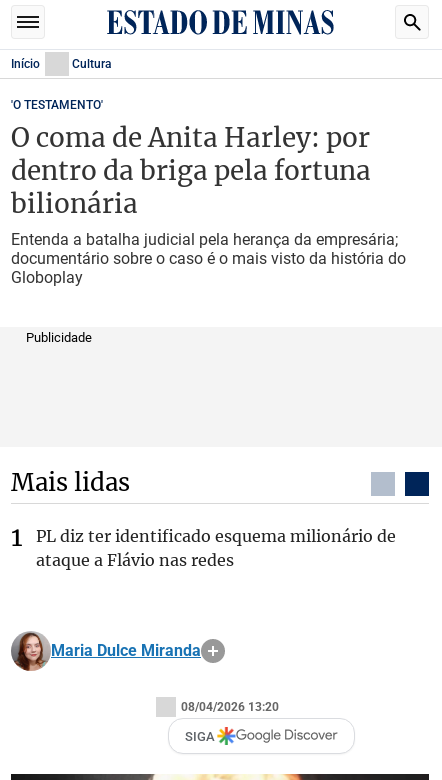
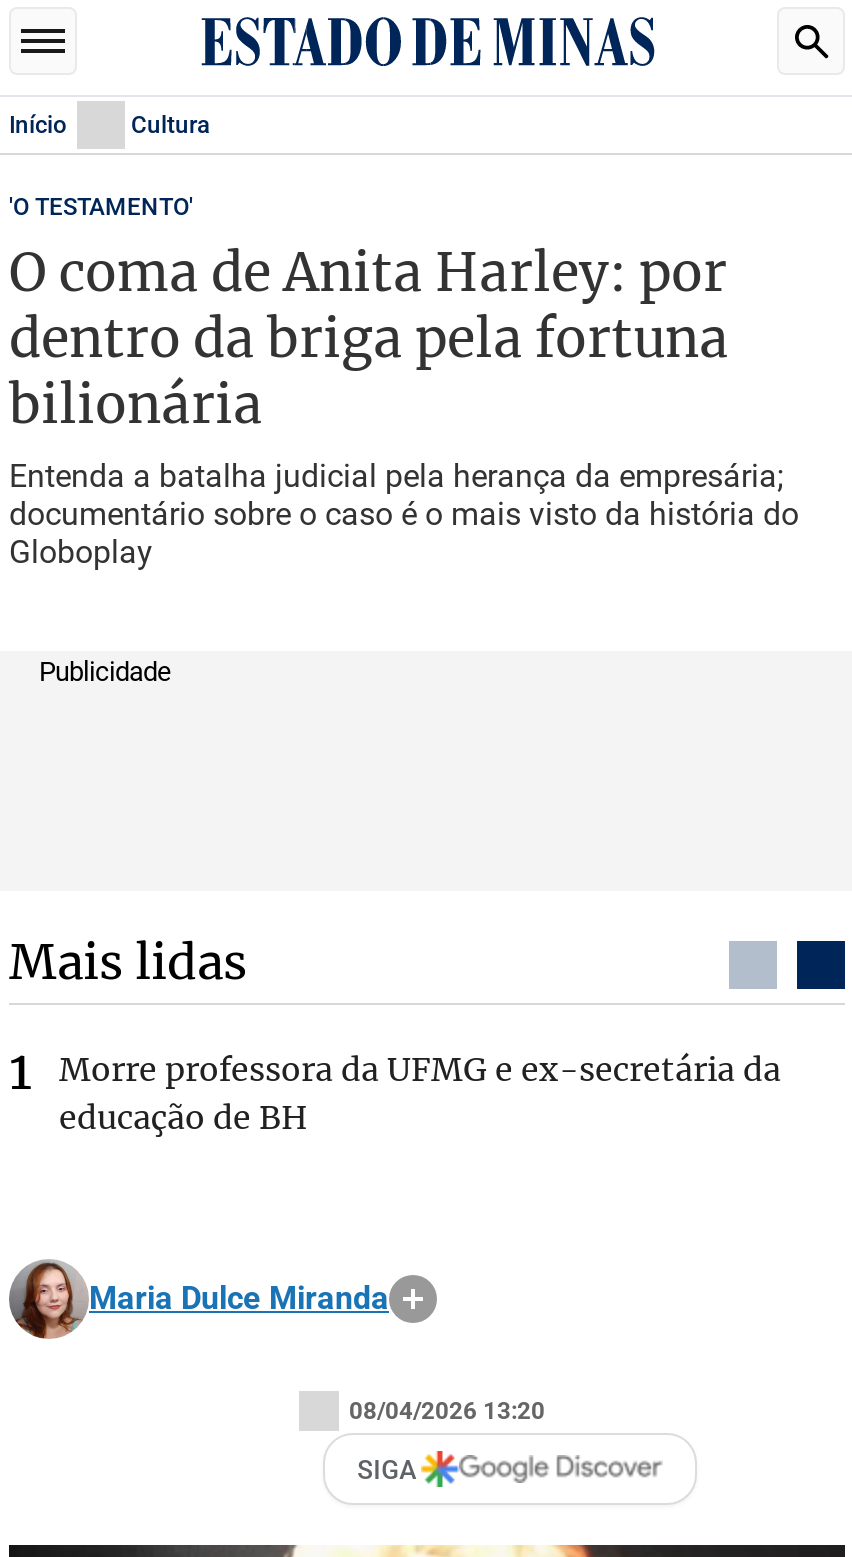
[36,526,396,570] PL diz ter identificado esquema milionário de | ataque a Flávio nas redes -> [59,1049,781,1137] Morre professora da UFMG e ex-secretária da | educação de BH

